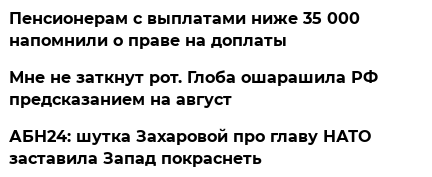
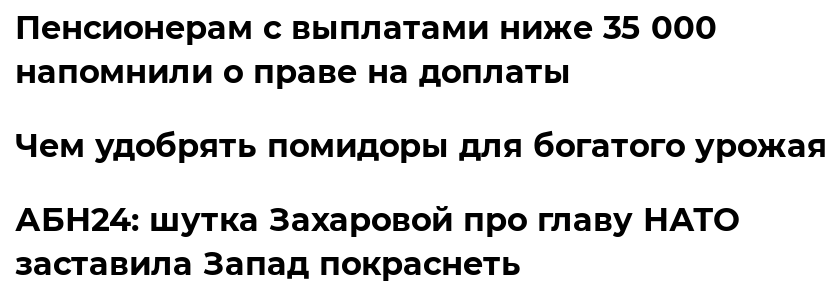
[9,68,378,109] Мне не заткнут рот. Глоба ошарашила РФ | предсказанием на август -> [15,127,827,165] Чем удобрять помидоры для богатого урожая

